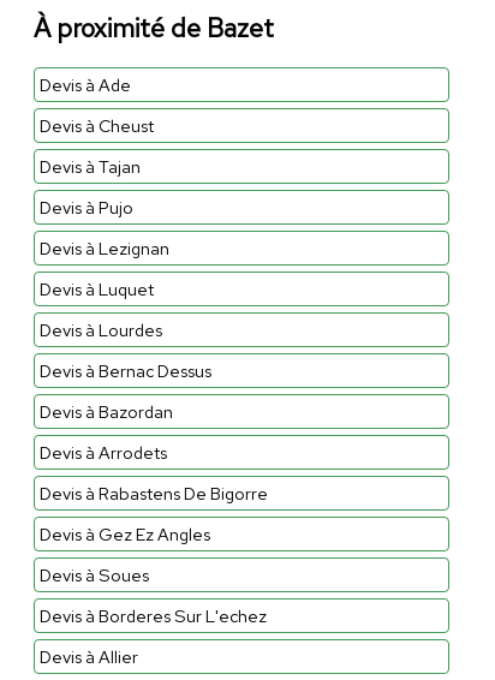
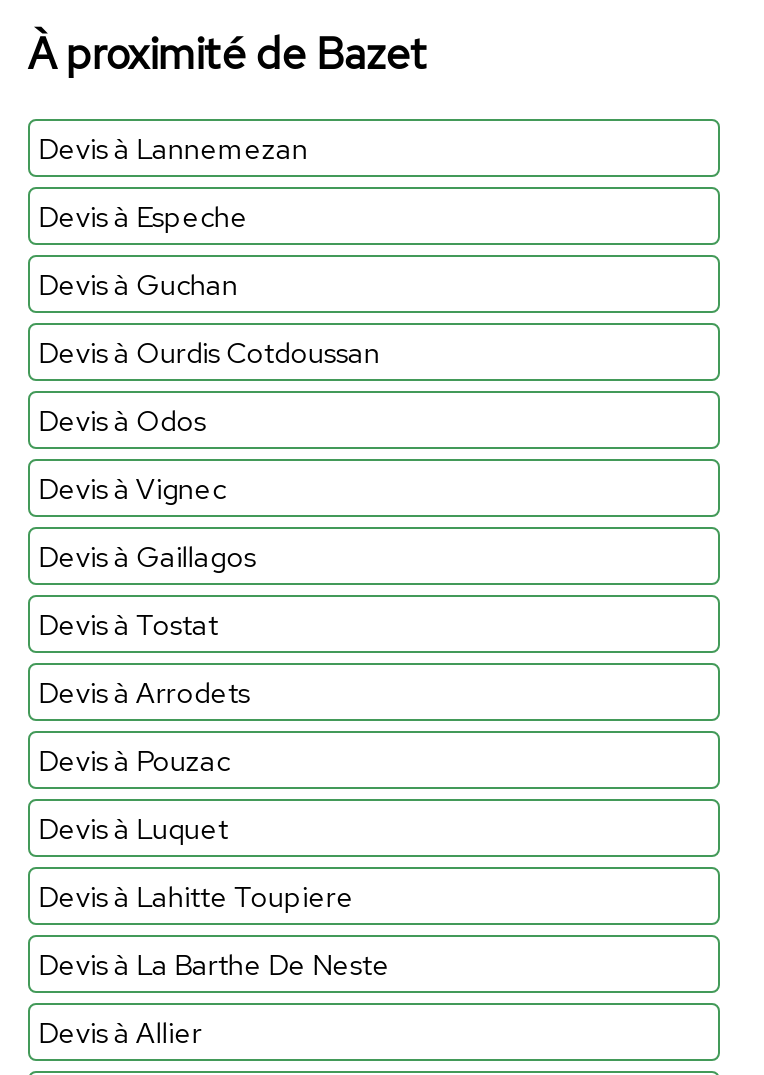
[39,73,169,259] Devis à Ade | Devis à Cheust | Devis à Tajan | Devis à Pujo | Devis à Lezignan -> [38,129,380,779] Devis à Lannemezan | Devis à Espeche | Devis à Guchan | Devis à Ourdis Cotdoussan | Devis à Odos | Devis à Vignec | Devis à Gaillagos | Devis à Tostat | Devis à Pouzac
moved [39,277,154,300] -> [38,809,228,847]: Devis à Luquet
[39,318,268,627] Devis à Lourdes | Devis à Bernac Dessus | Devis à Bazordan | Devis à Rabastens De Bigorre | Devis à Gez Ez Angles | Devis à Soues | Devis à Borderes Sur L'echez -> [38,877,390,983] Devis à Lahitte Toupiere | Devis à La Barthe De Neste
moved [39,441,167,464] -> [38,673,250,711]: Devis à Arrodets

